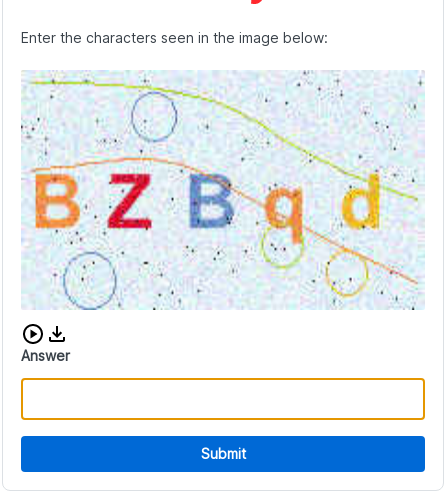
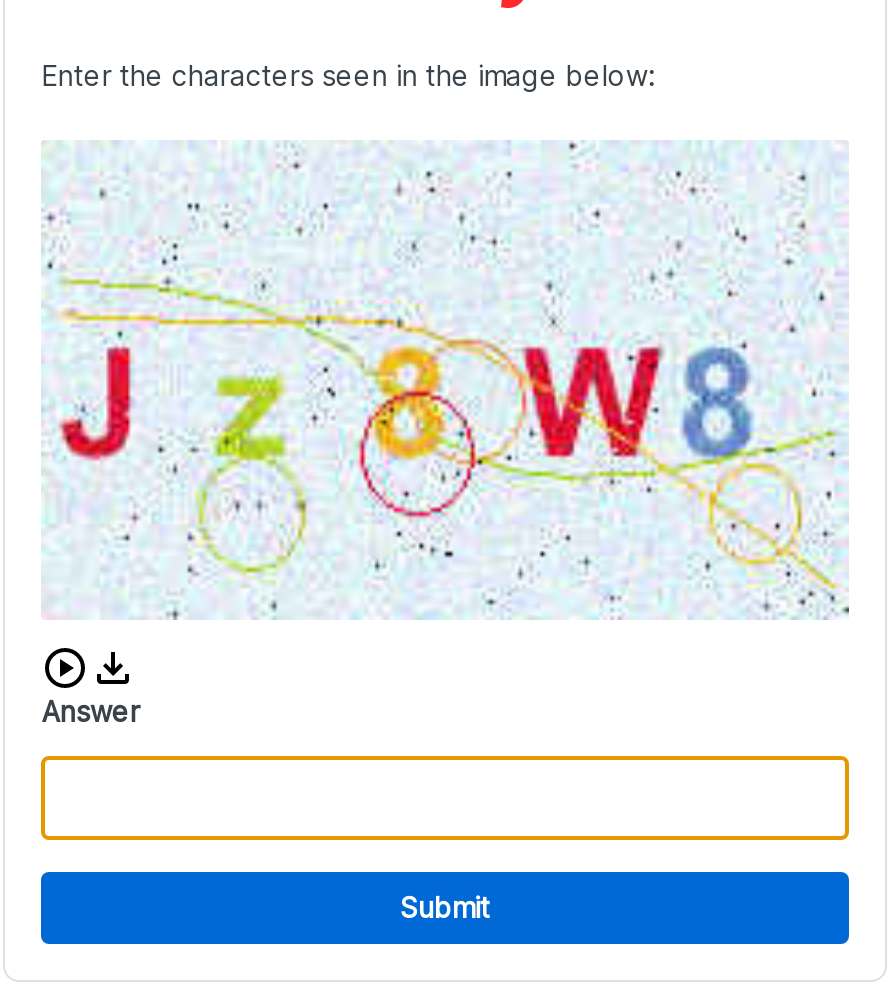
[21,71,424,311] [image] -> [45,142,849,620] [image]

